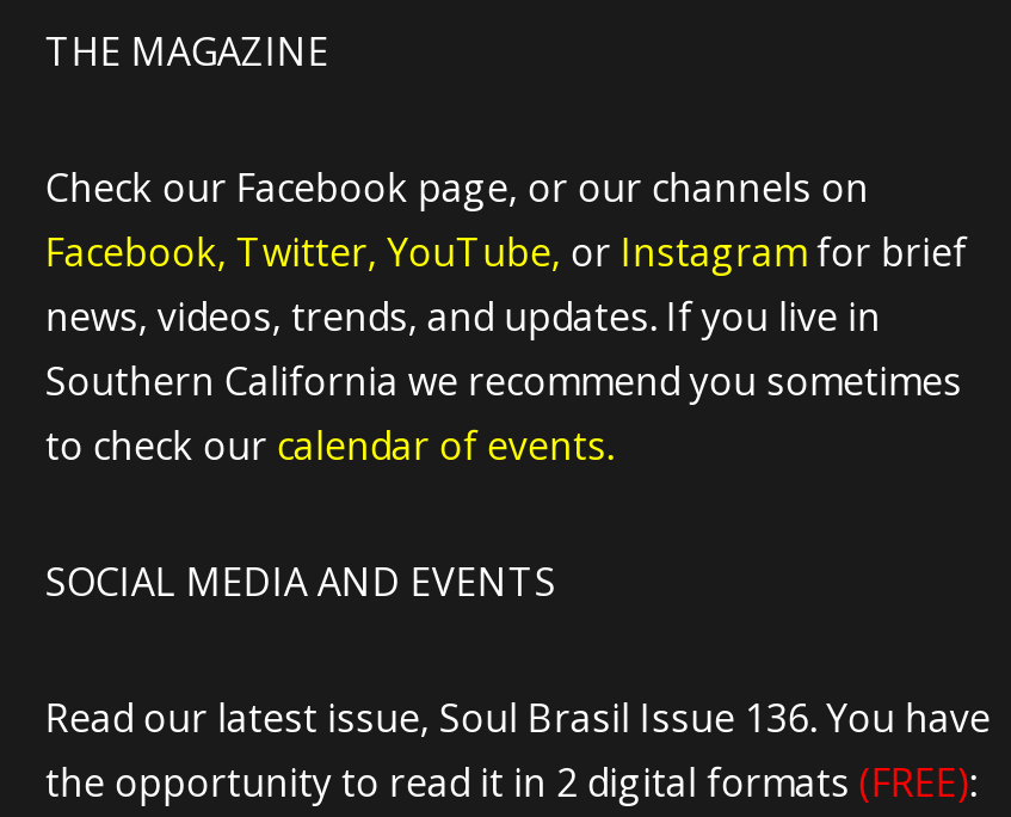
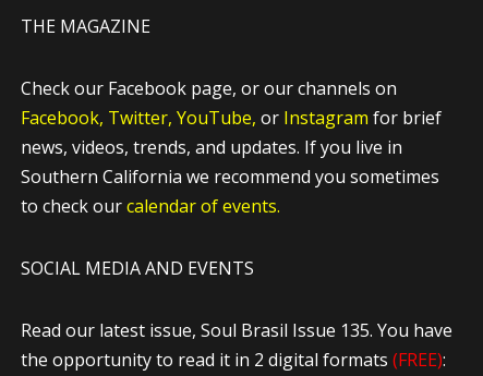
[45,691,990,744] Read our latest issue, Soul Brasil Issue 136. You have -> [21,319,453,343] Read our latest issue, Soul Brasil Issue 135. You have

